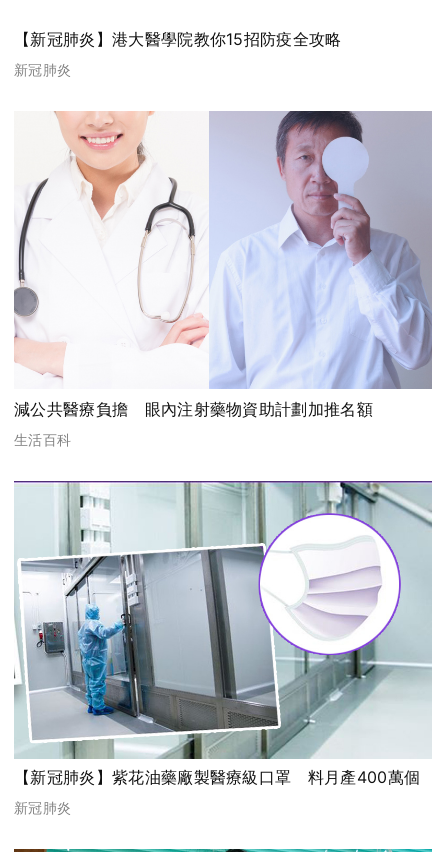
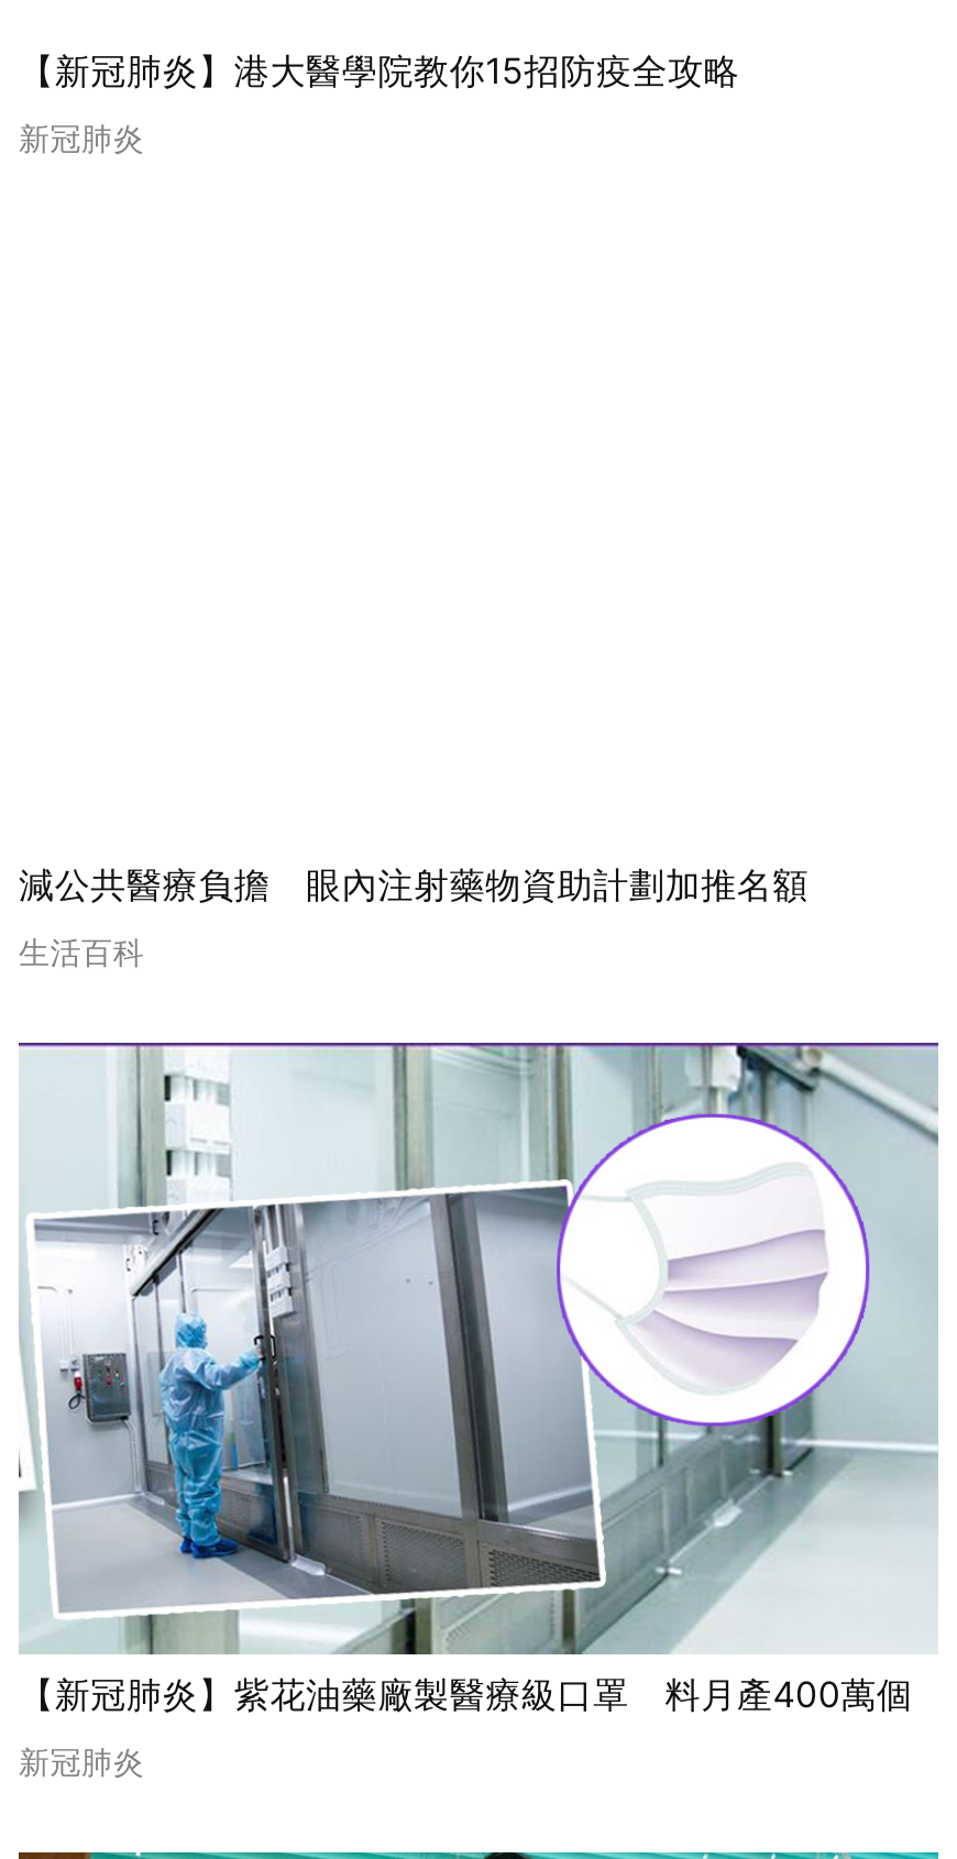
[13,110,433,390] [image] -> none

